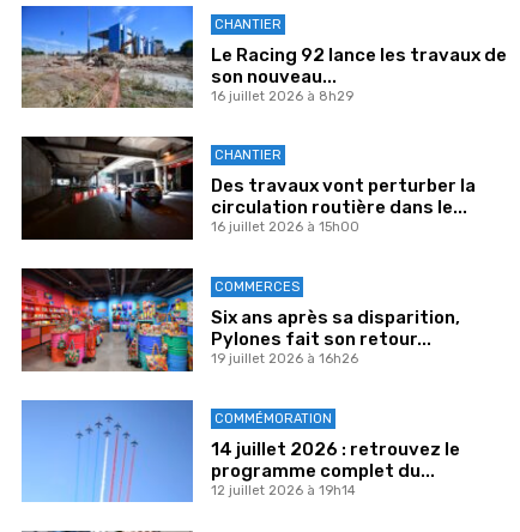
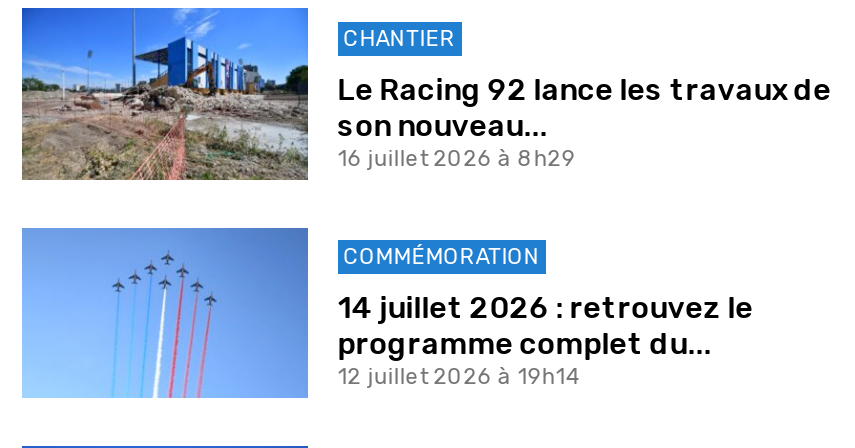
[20,135,475,241] [image] | CHANTIER | Des travaux vont perturber la | circulation routière dans le... | 16 juillet 2026 à 15h00 -> none
[20,267,460,371] [image] | COMMERCES | Six ans après sa disparition, | Pylones fait son retour... | 19 juillet 2026 à 16h26 -> none

